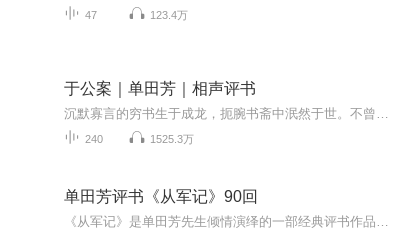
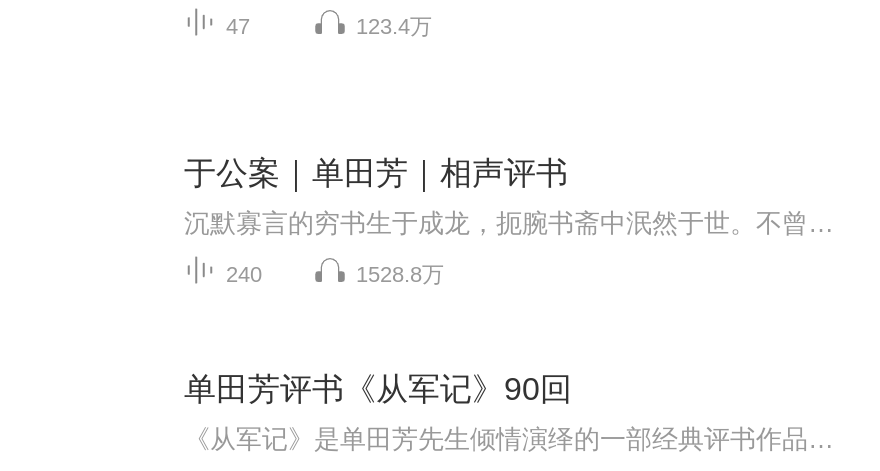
[150,133,194,145] 1525.3万 -> [356,262,444,286] 1528.8万

